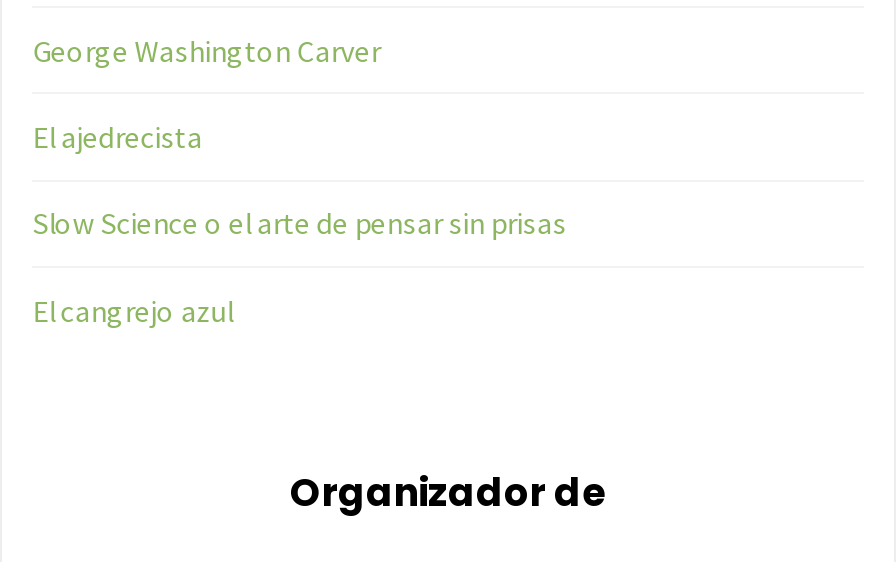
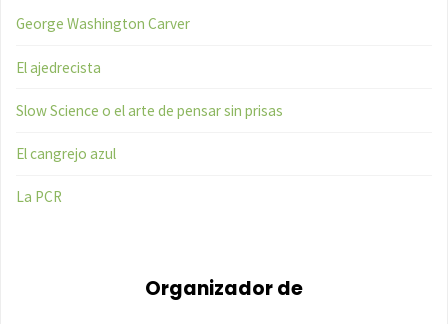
none -> [16,187,62,206] La PCR

